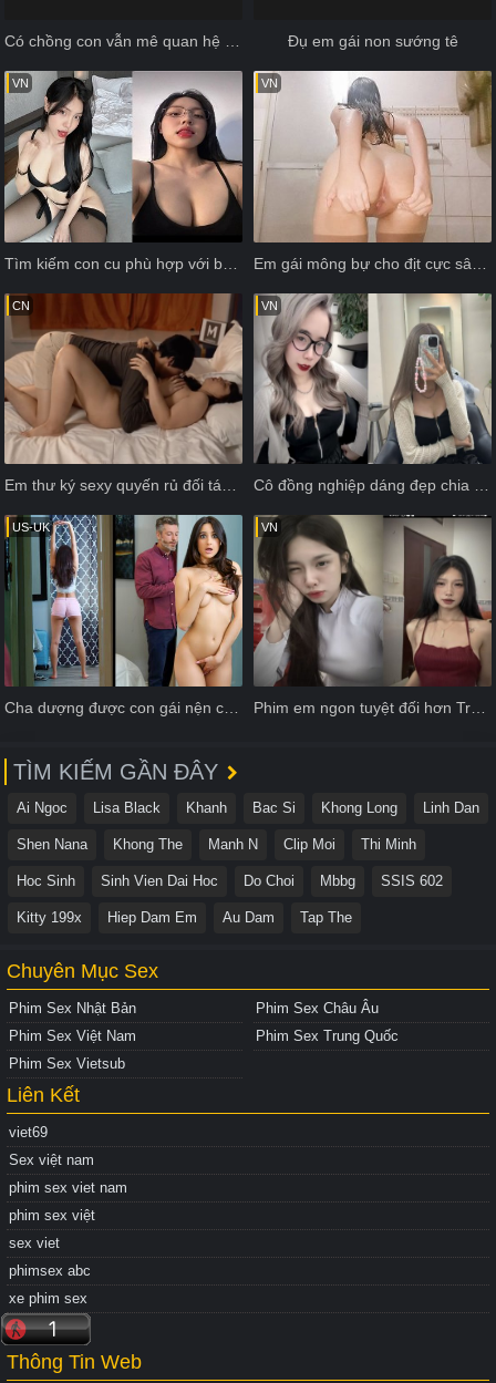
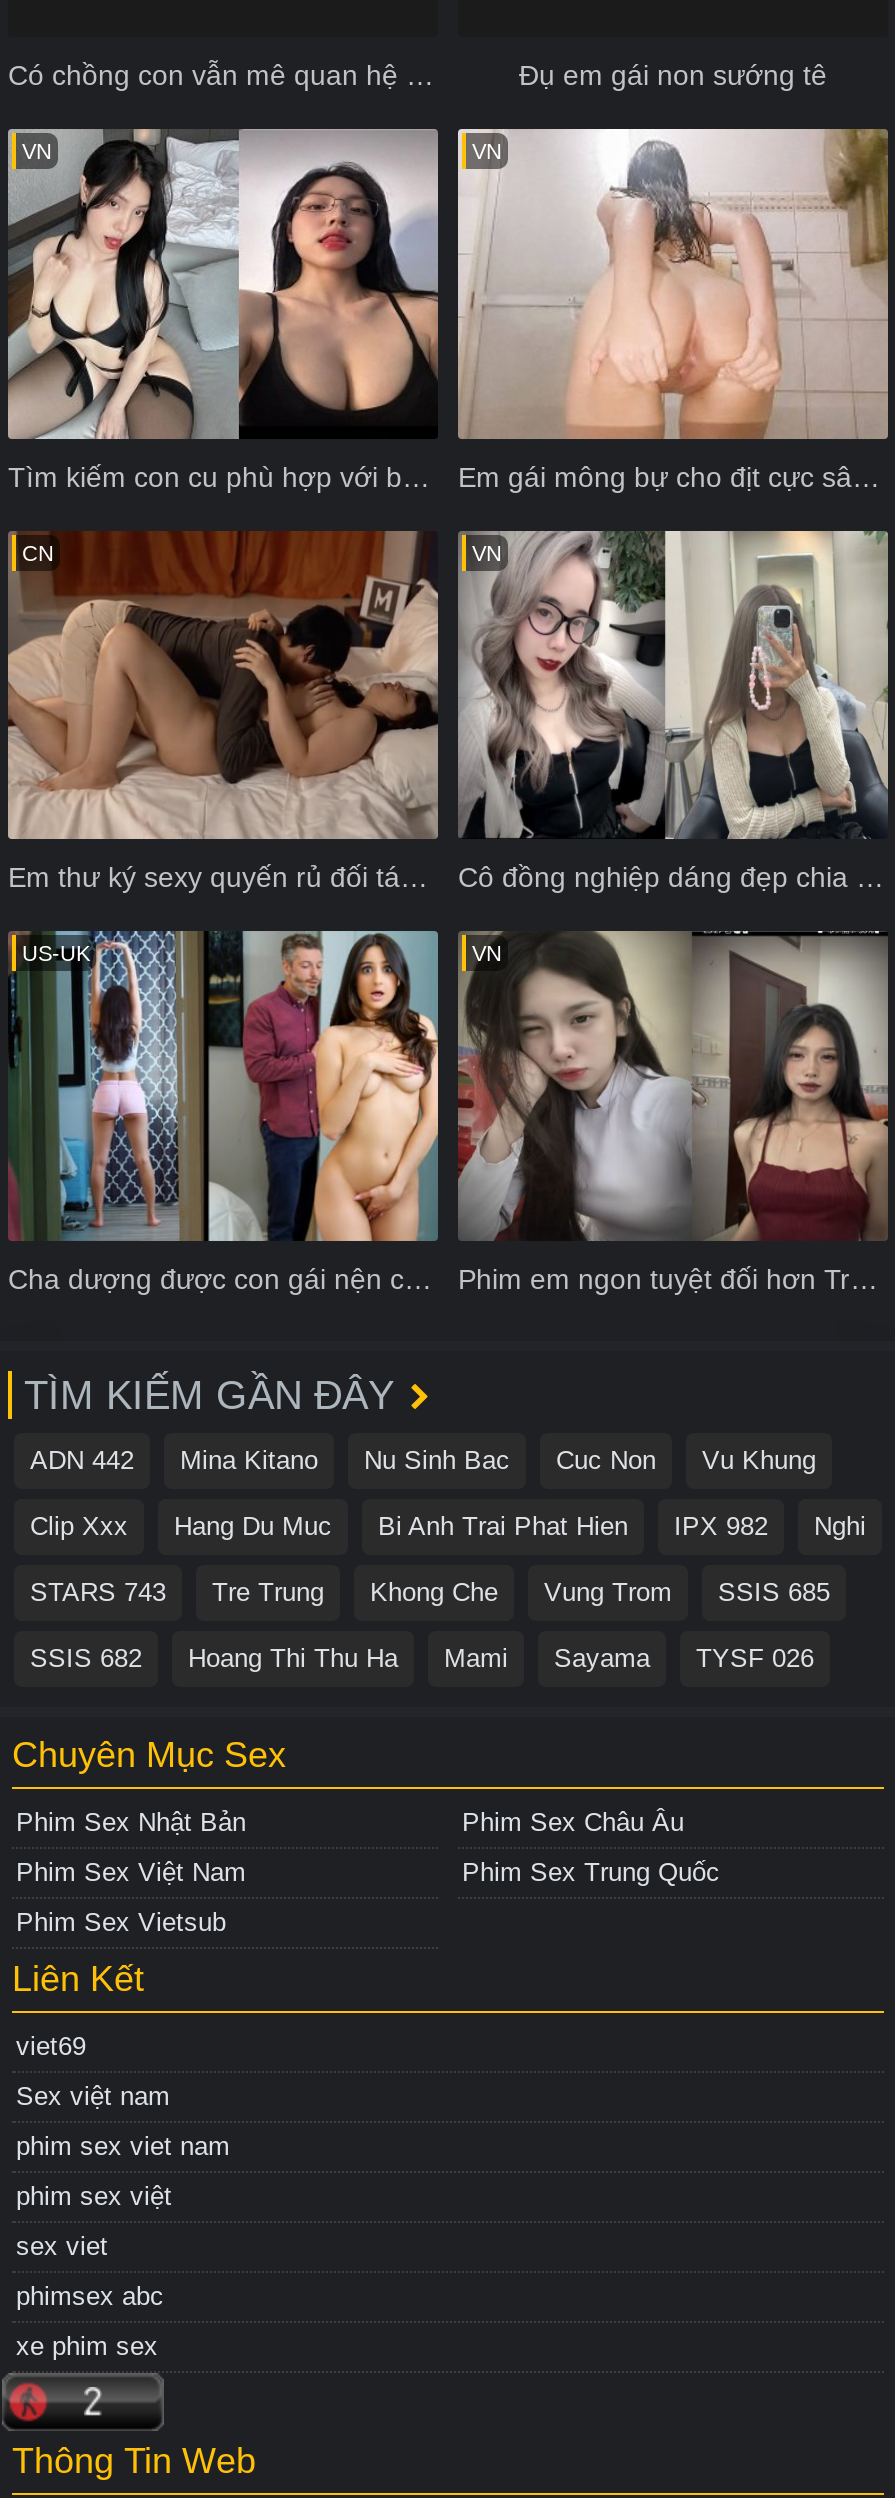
[17,800,479,816] Ai Ngoc | Lisa Black | Khanh | Bac Si | Khong Long | Linh Dan -> [30,1446,816,1476] ADN 442 | Mina Kitano | Nu Sinh Bac | Cuc Non | Vu Khung
[17,836,416,853] Shen Nana | Khong The | Manh N | Clip Moi | Thi Minh -> [30,1512,866,1542] Clip Xxx | Hang Du Muc | Bi Anh Trai Phat Hien | IPX 982 | Nghi
[17,873,443,889] Hoc Sinh | Sinh Vien Dai Hoc | Do Choi | Mbbg | SSIS 602 -> [30,1578,830,1608] STARS 743 | Tre Trung | Khong Che | Vung Trom | SSIS 685
[17,909,352,926] Kitty 199x | Hiep Dam Em | Au Dam | Tap The -> [30,1644,814,1674] SSIS 682 | Hoang Thi Thu Ha | Mami | Sayama | TYSF 026

